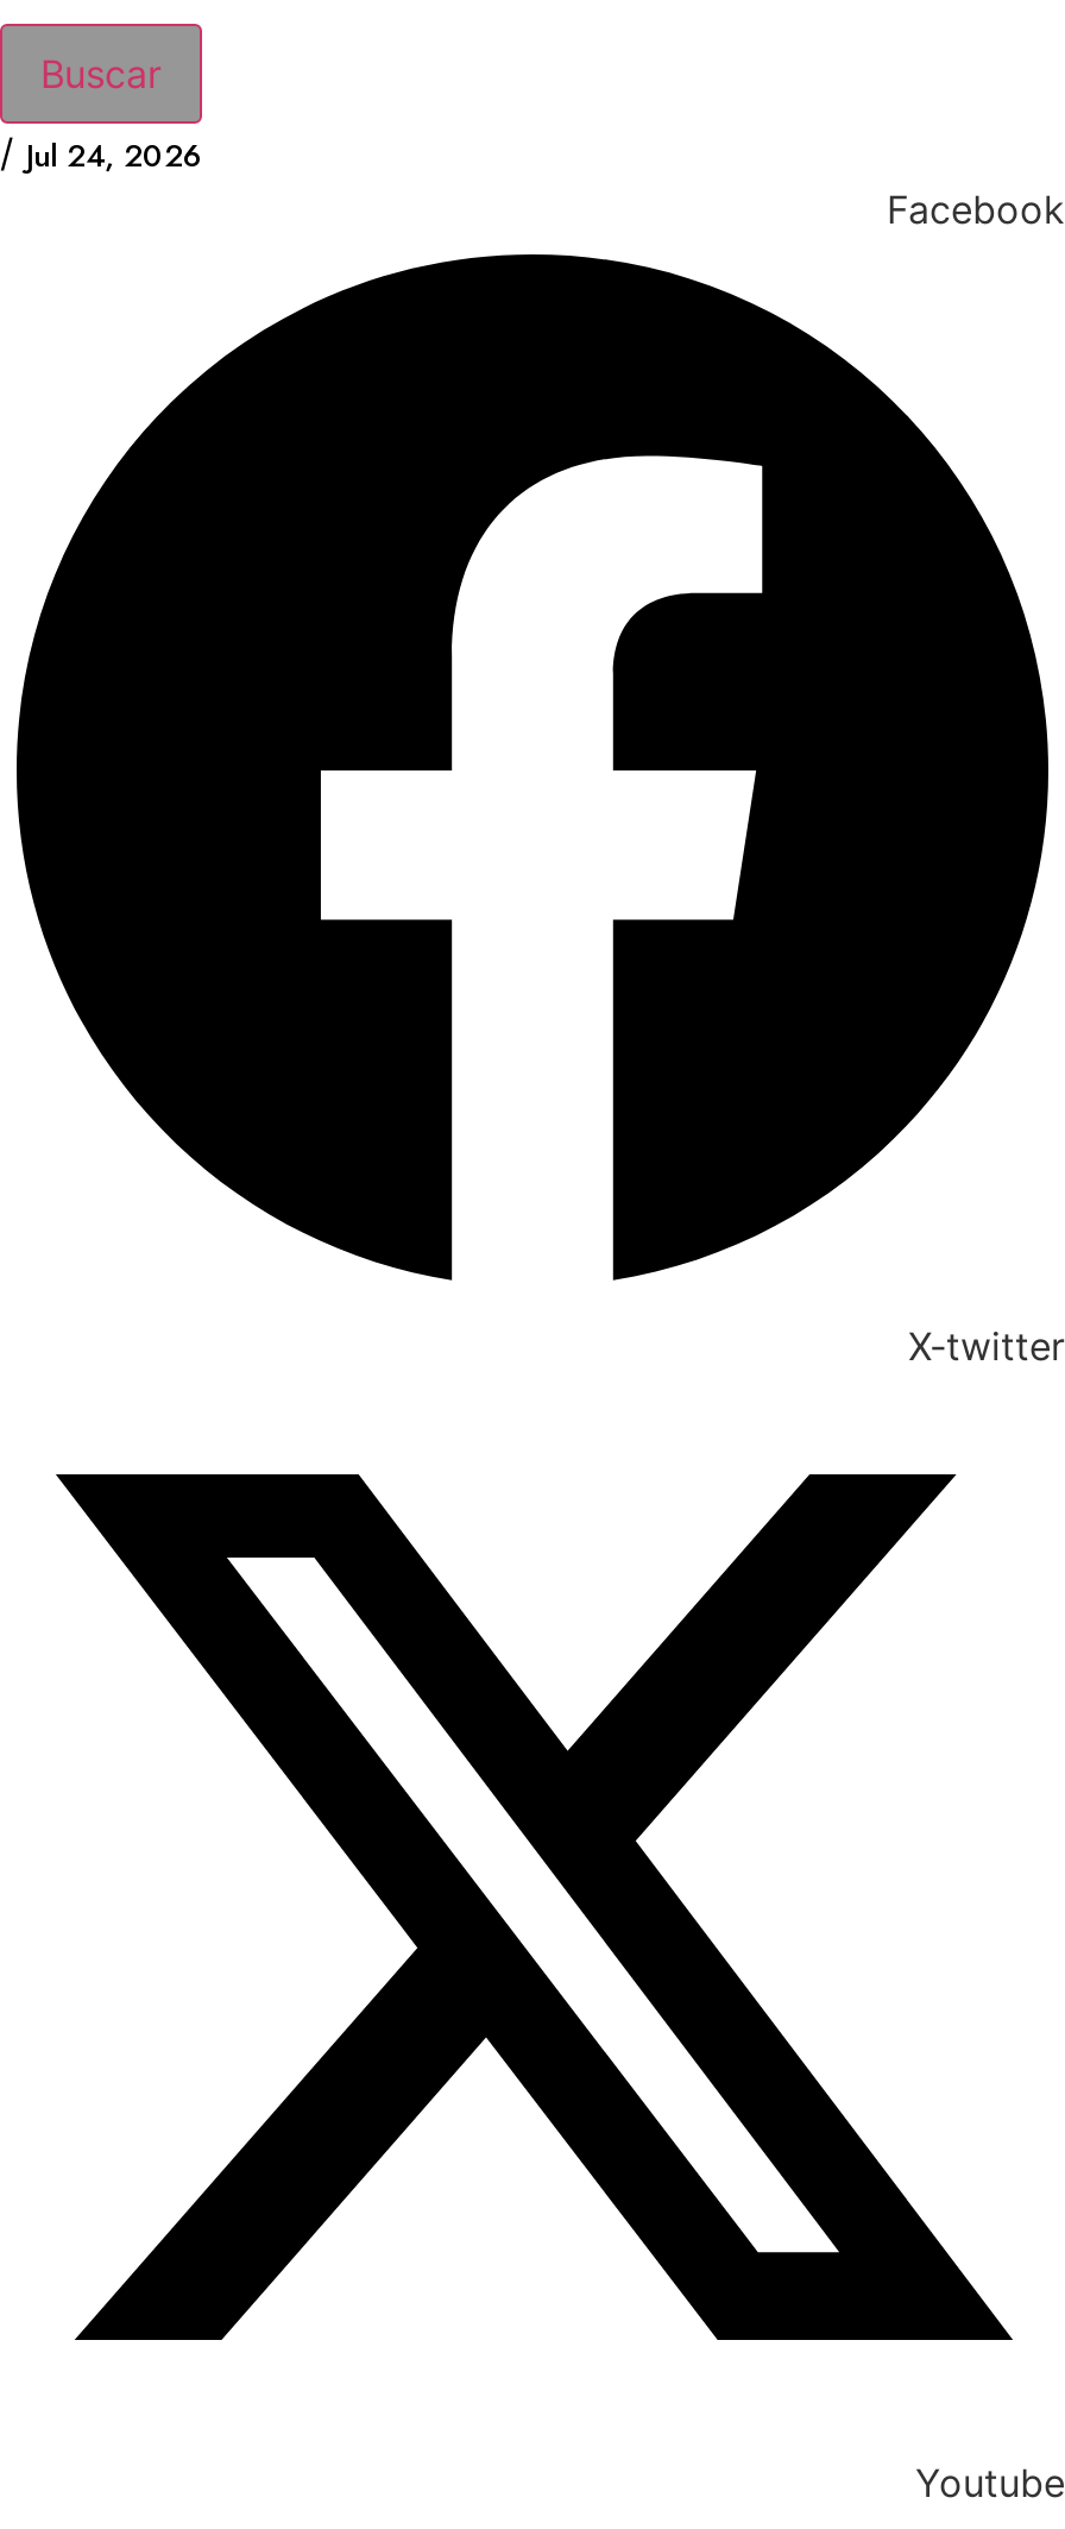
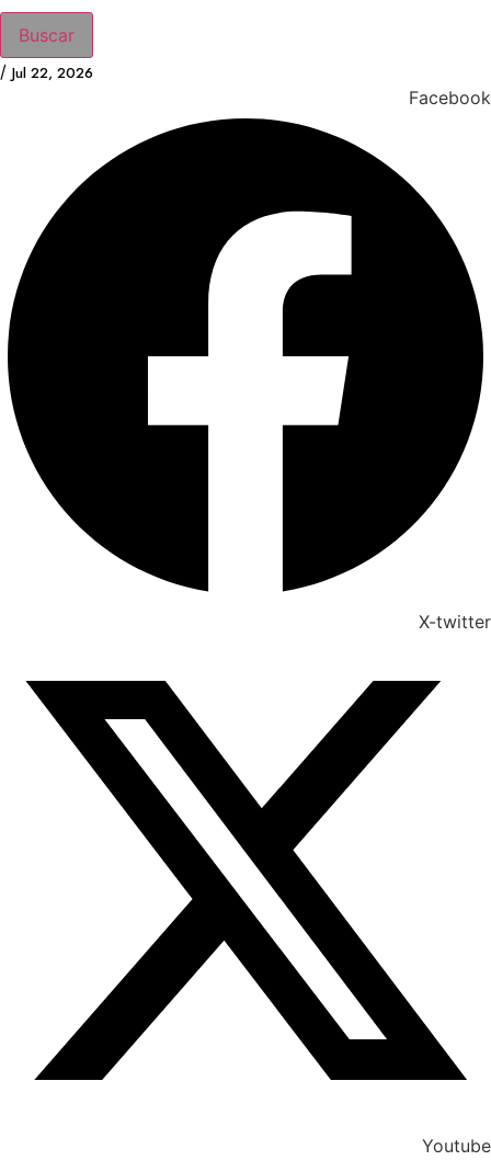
[0,127,202,177] / Jul 24, 2026 -> [0,60,93,83] / Jul 22, 2026

